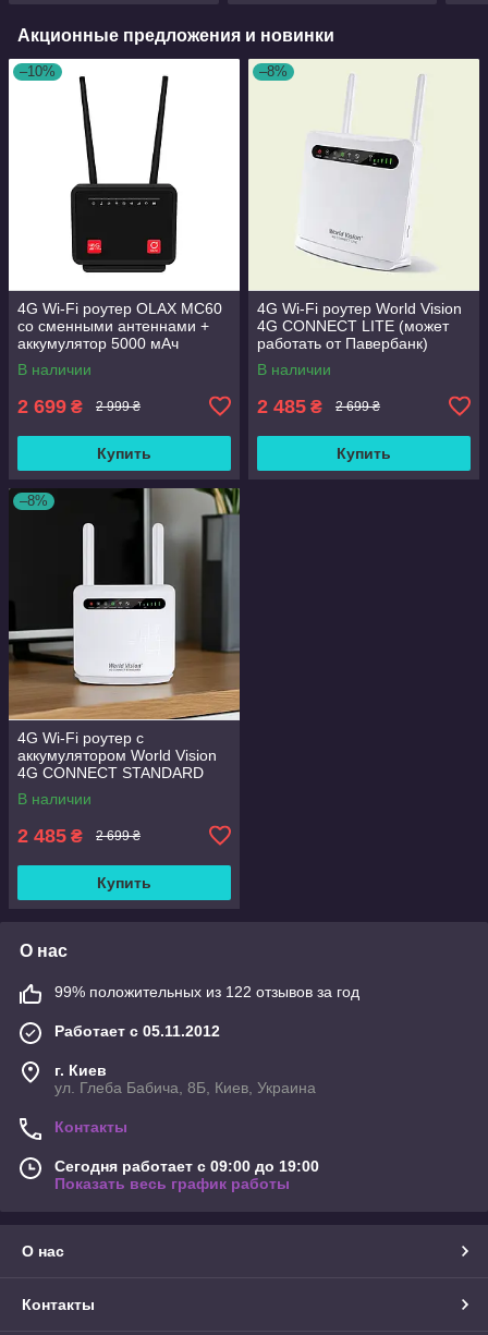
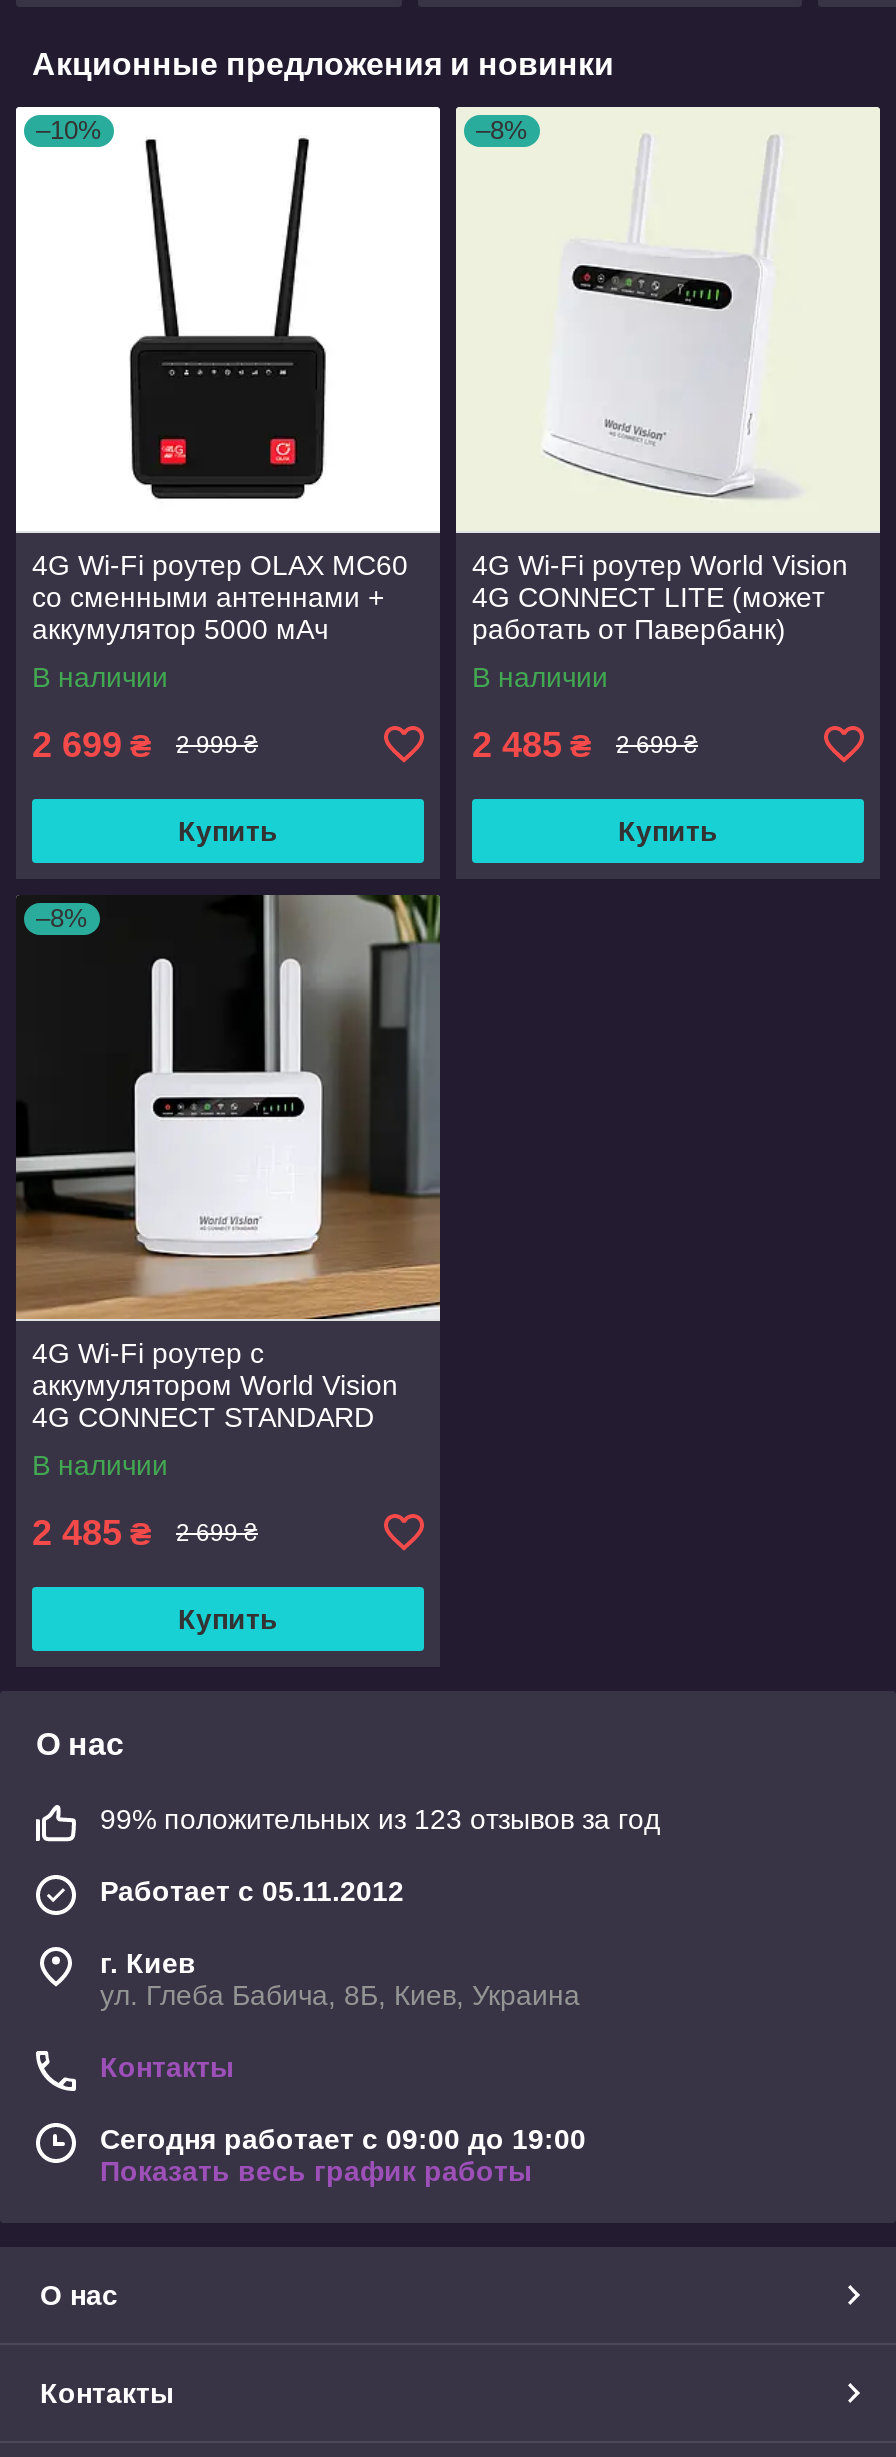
[54,983,359,1000] 99% положительных из 122 отзывов за год -> [100,1802,660,1834] 99% положительных из 123 отзывов за год

